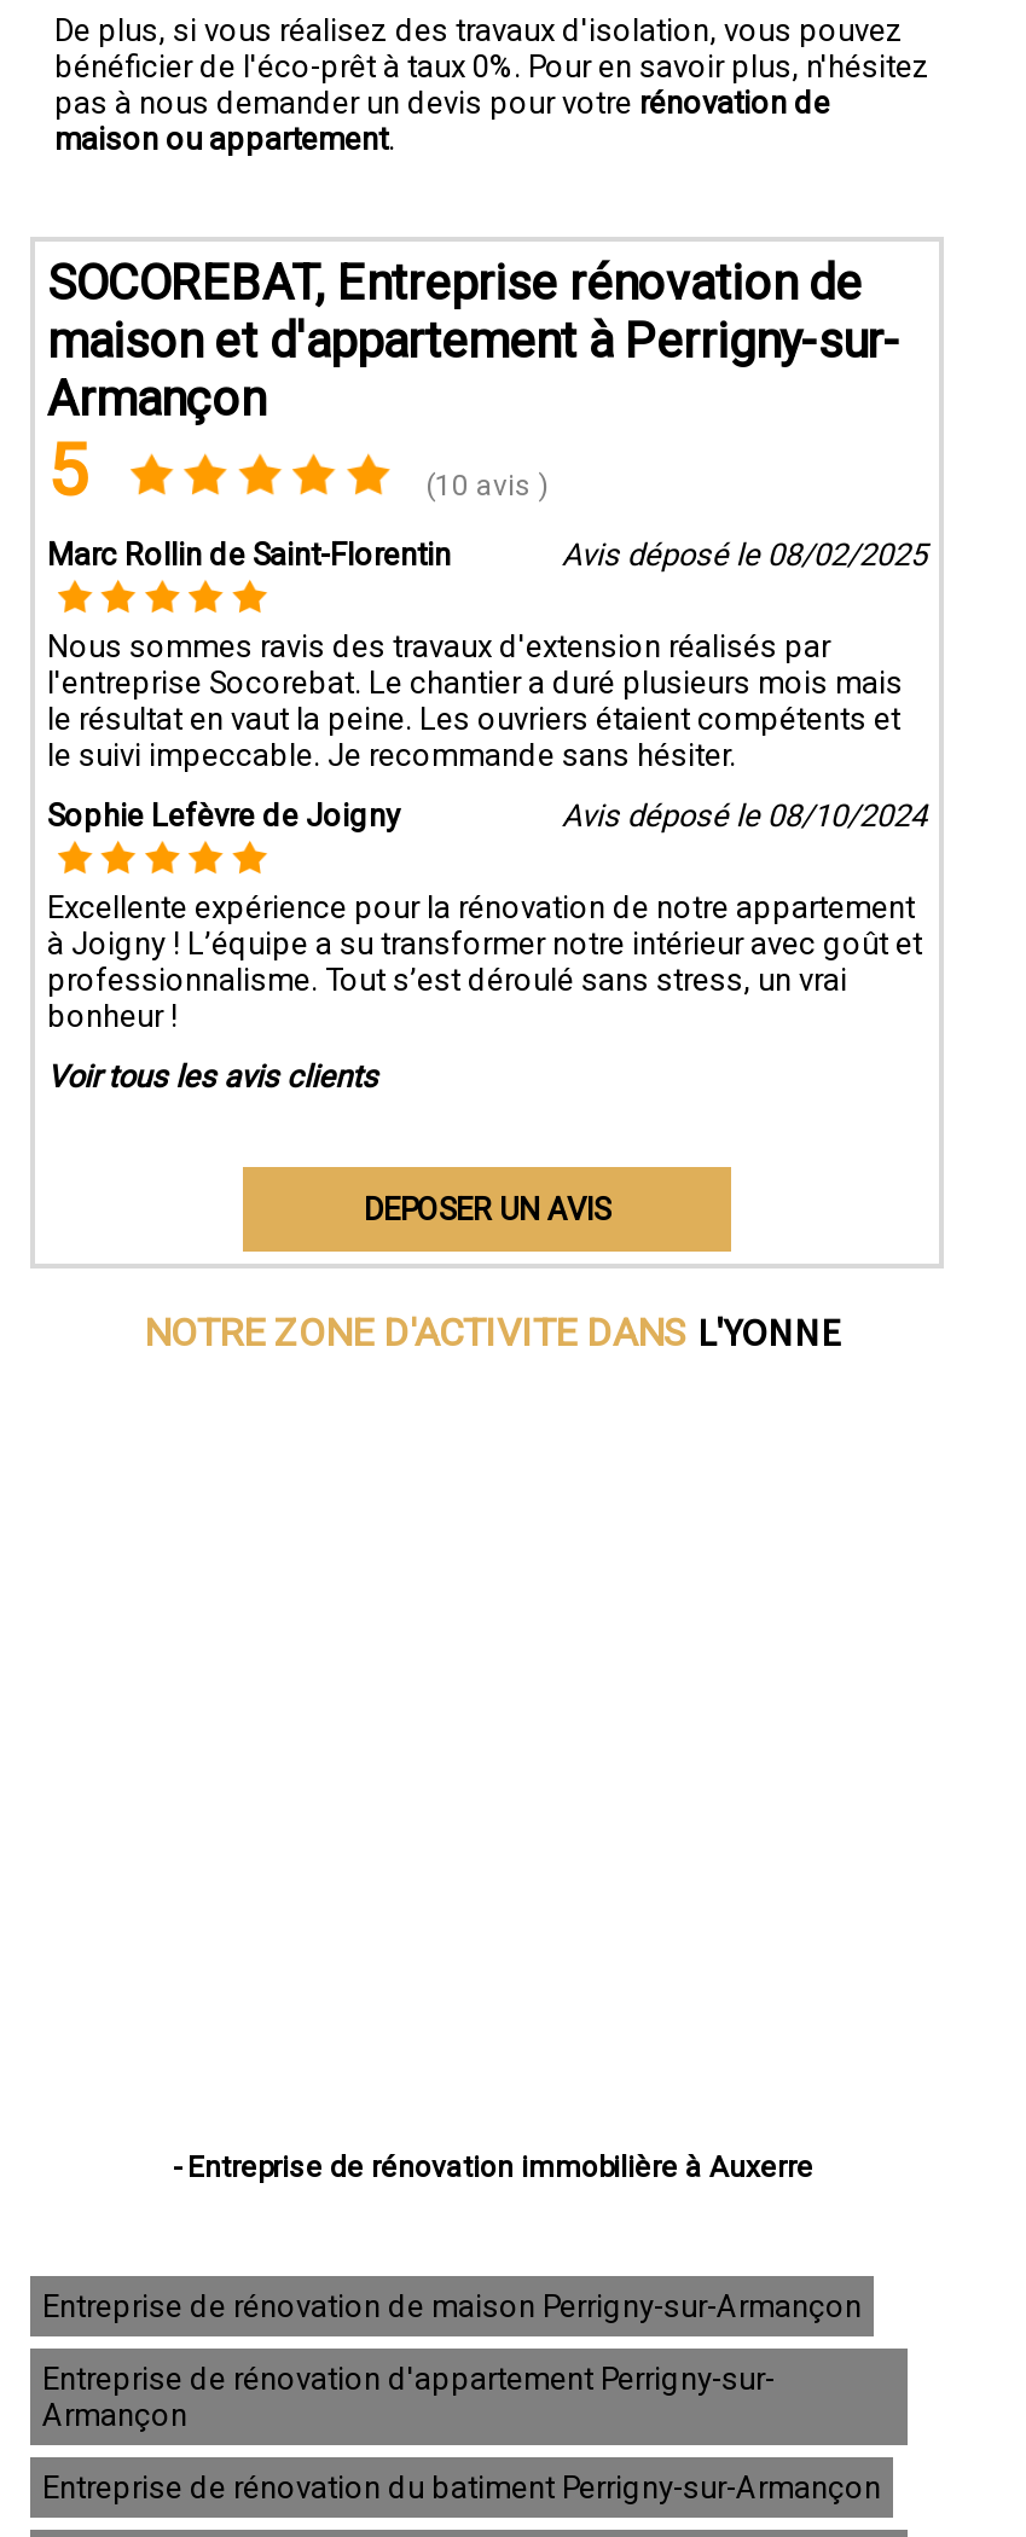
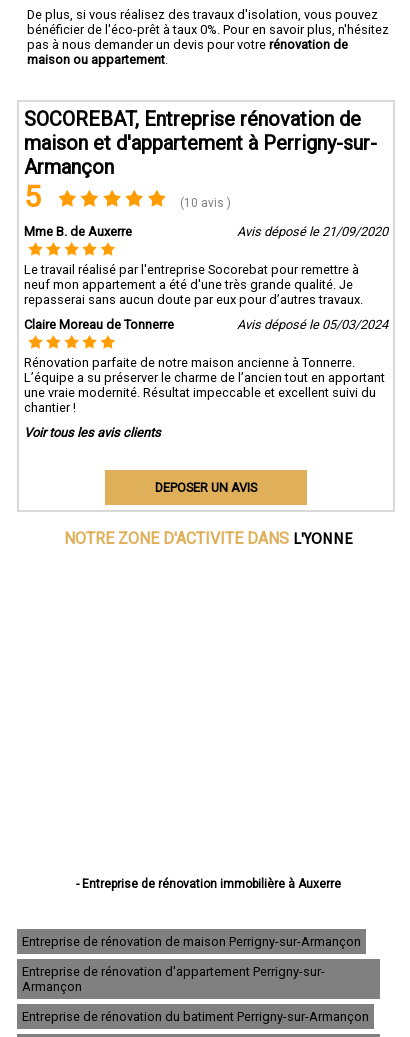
[47,535,927,571] Marc Rollin de Saint-Florentin | Avis déposé le 08/02/2025 -> [24,223,388,238] Mme B. de Auxerre | Avis déposé le 21/09/2020
[47,627,903,772] Nous sommes ravis des travaux d'extension réalisés par | l'entreprise Socorebat. Le chantier a duré plusieurs mois mais | le résultat en vaut la peine. Les ouvriers étaient compétents et | le suivi impeccable. Je recommande sans hésiter. -> [24,261,363,306] Le travail réalisé par l'entreprise Socorebat pour remettre à | neuf mon appartement a été d'une très grande qualité. Je | repasserai sans aucun doute par eux pour d’autres travaux.
[47,796,927,832] Sophie Lefèvre de Joigny | Avis déposé le 08/10/2024 -> [24,316,388,331] Claire Moreau de Tonnerre | Avis déposé le 05/03/2024
[47,888,922,1033] Excellente expérience pour la rénovation de notre appartement | à Joigny ! L’équipe a su transformer notre intérieur avec goût et | professionnalisme. Tout s’est déroulé sans stress, un vrai | bonheur ! -> [24,354,385,414] Rénovation parfaite de notre maison ancienne à Tonnerre. | L’équipe a su préserver le charme de l’ancien tout en apportant | une vraie modernité. Résultat impeccable et excellent suivi du | chantier !

